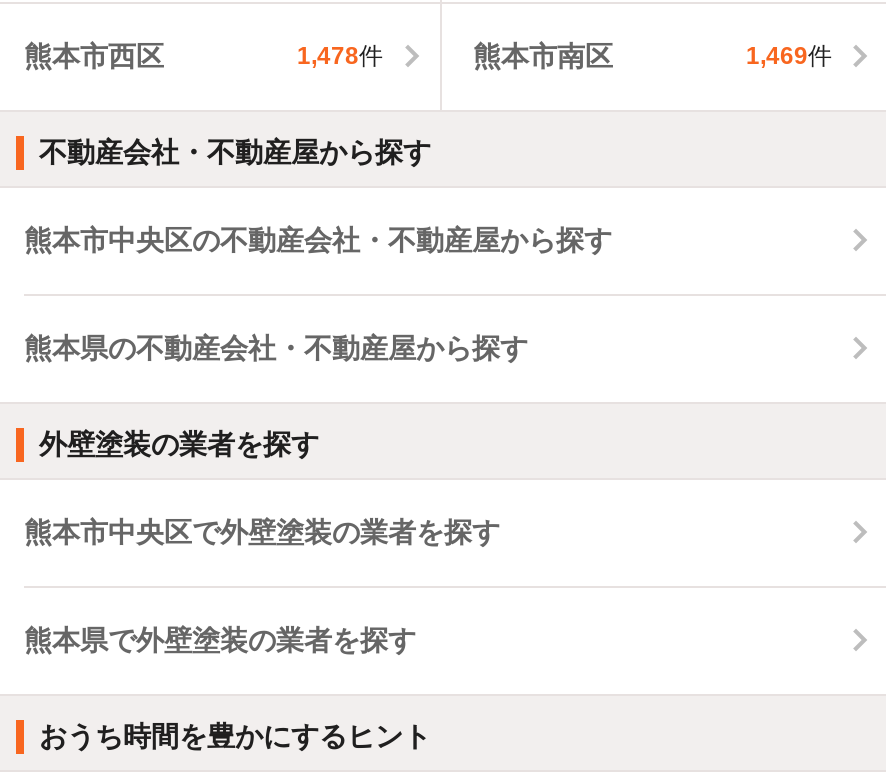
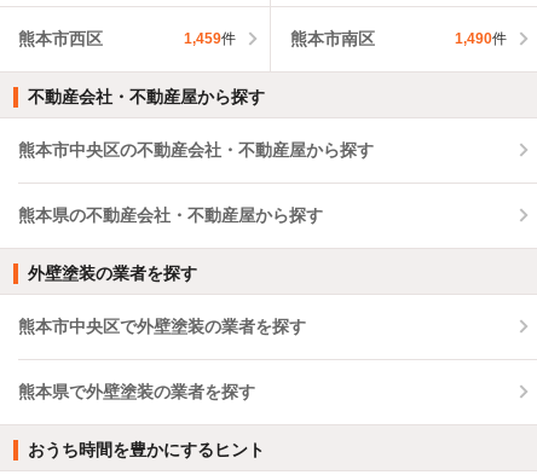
[297,42,383,70] 1,478件 -> [183,30,235,47] 1,459件
[746,42,832,70] 1,469件 -> [455,30,507,47] 1,490件

